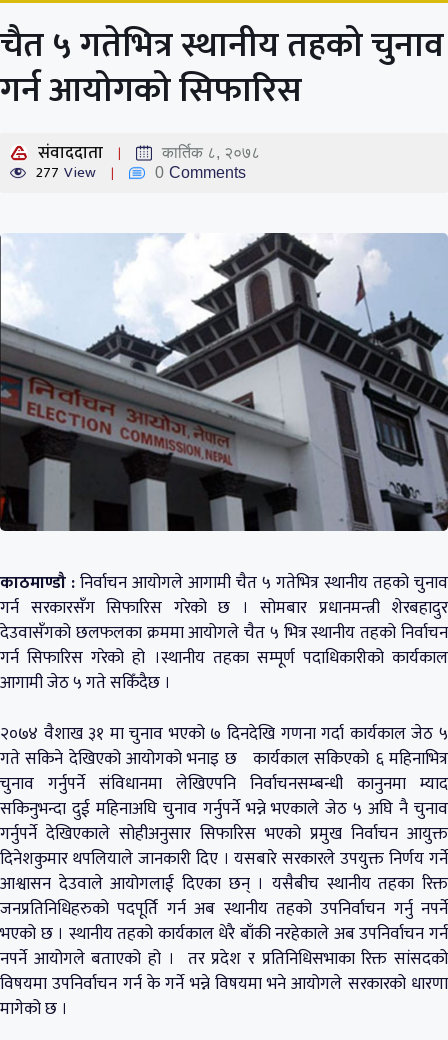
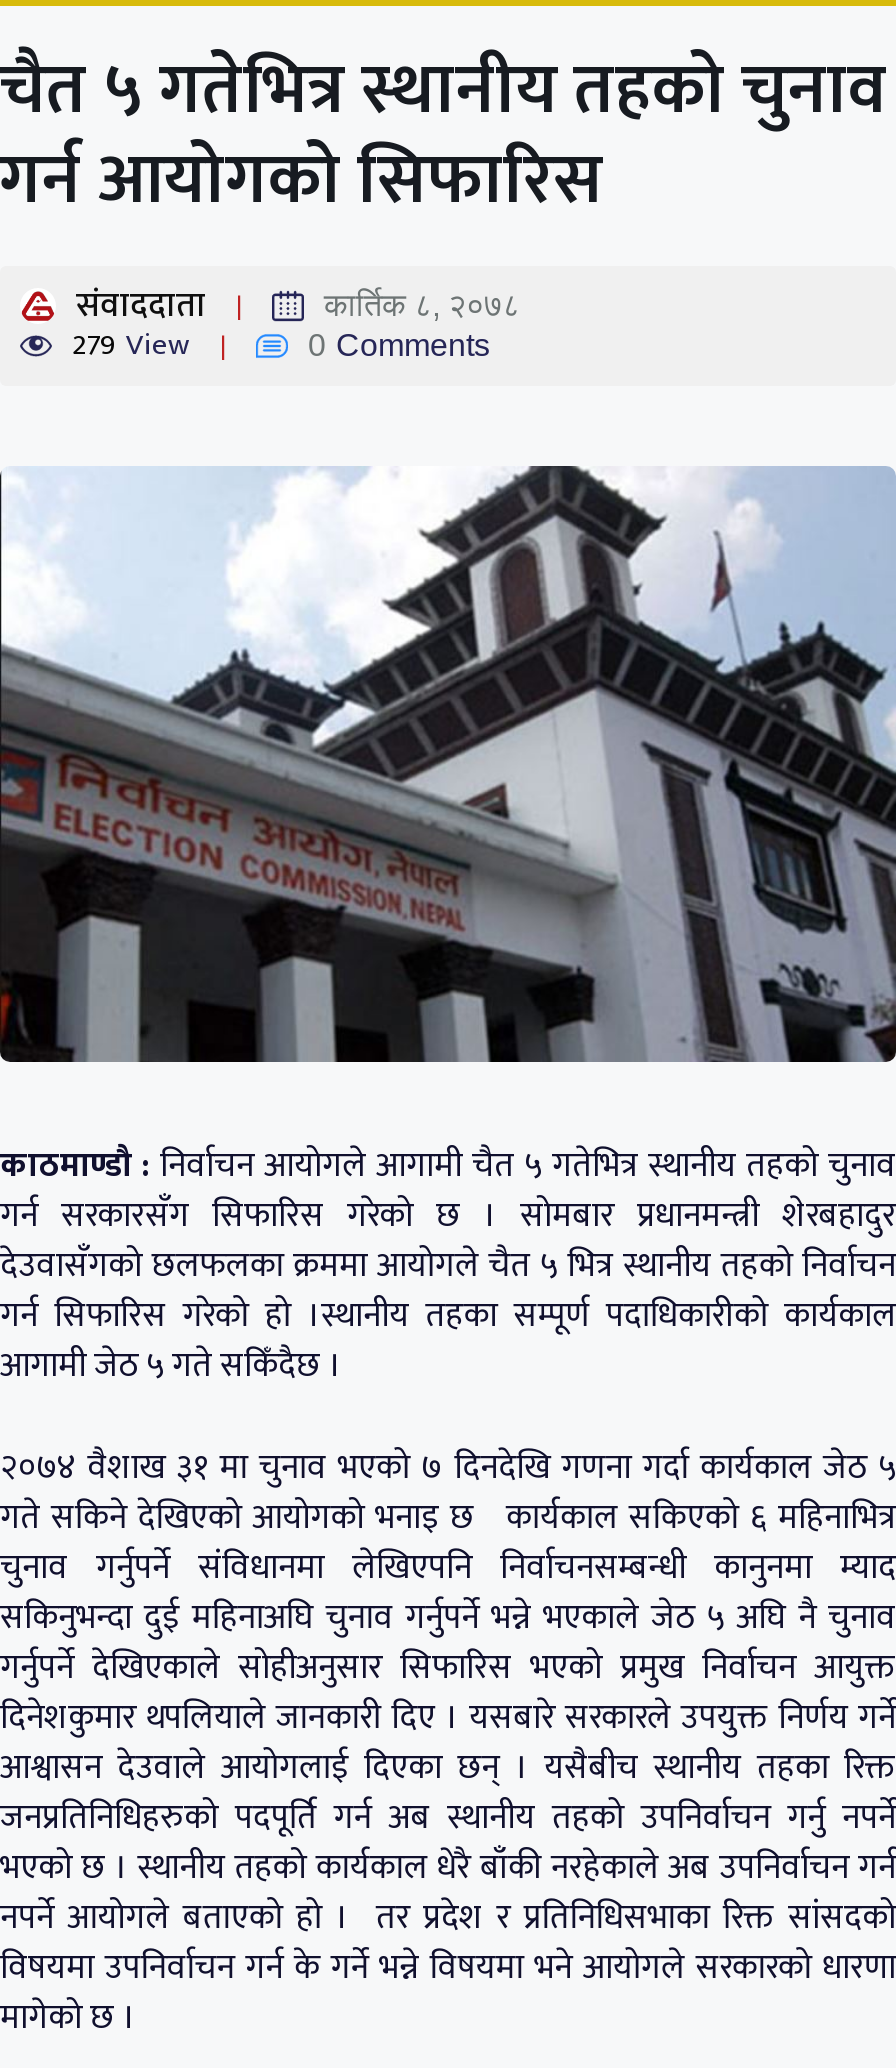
[36,160,96,185] 277 View -> [72,320,190,370] 279 View

